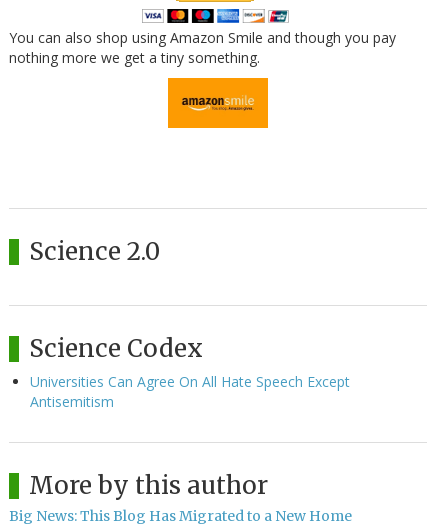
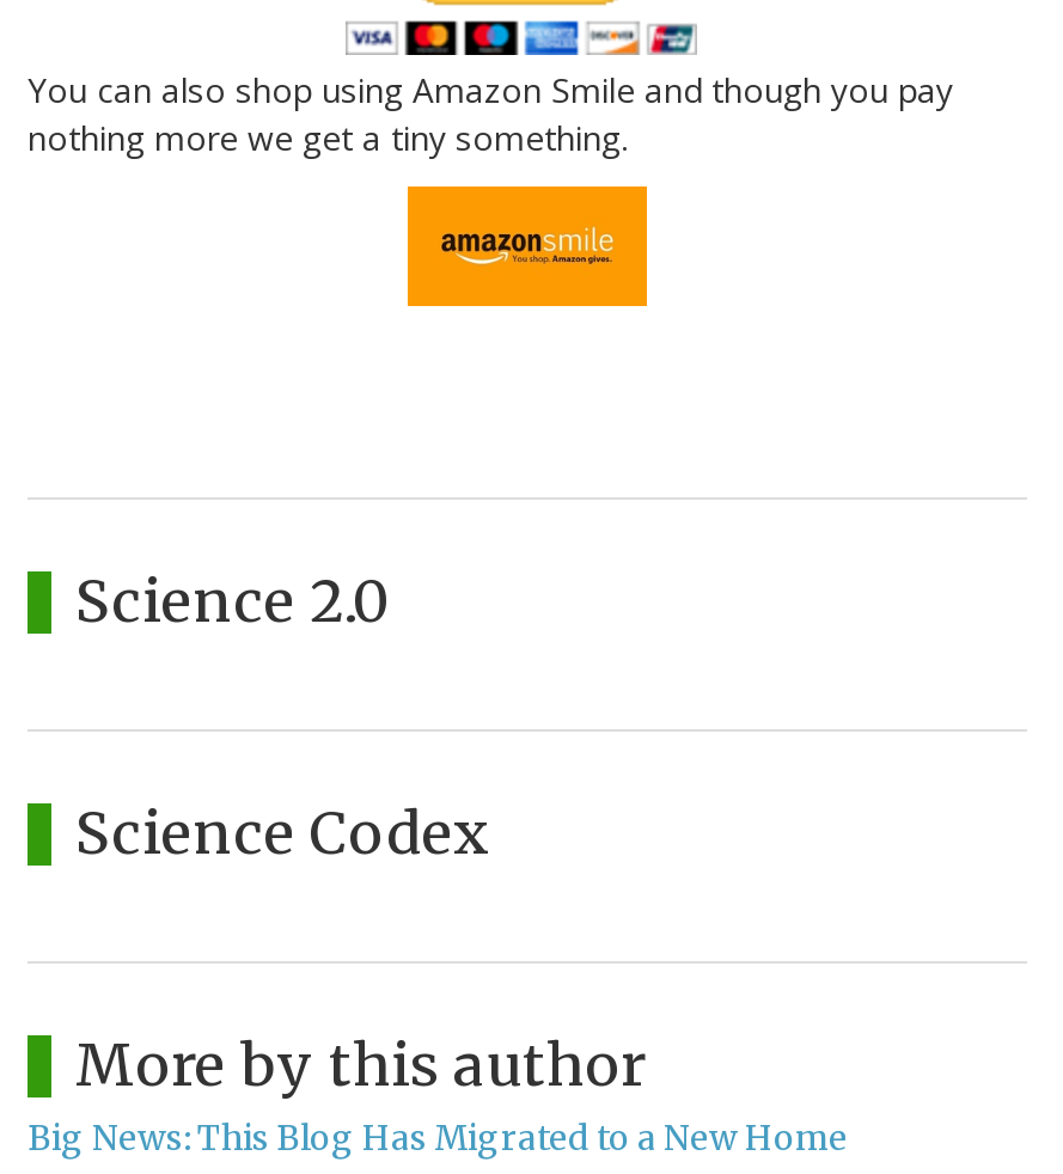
[30,372,350,411] Universities Can Agree On All Hate Speech Except | Antisemitism -> none

